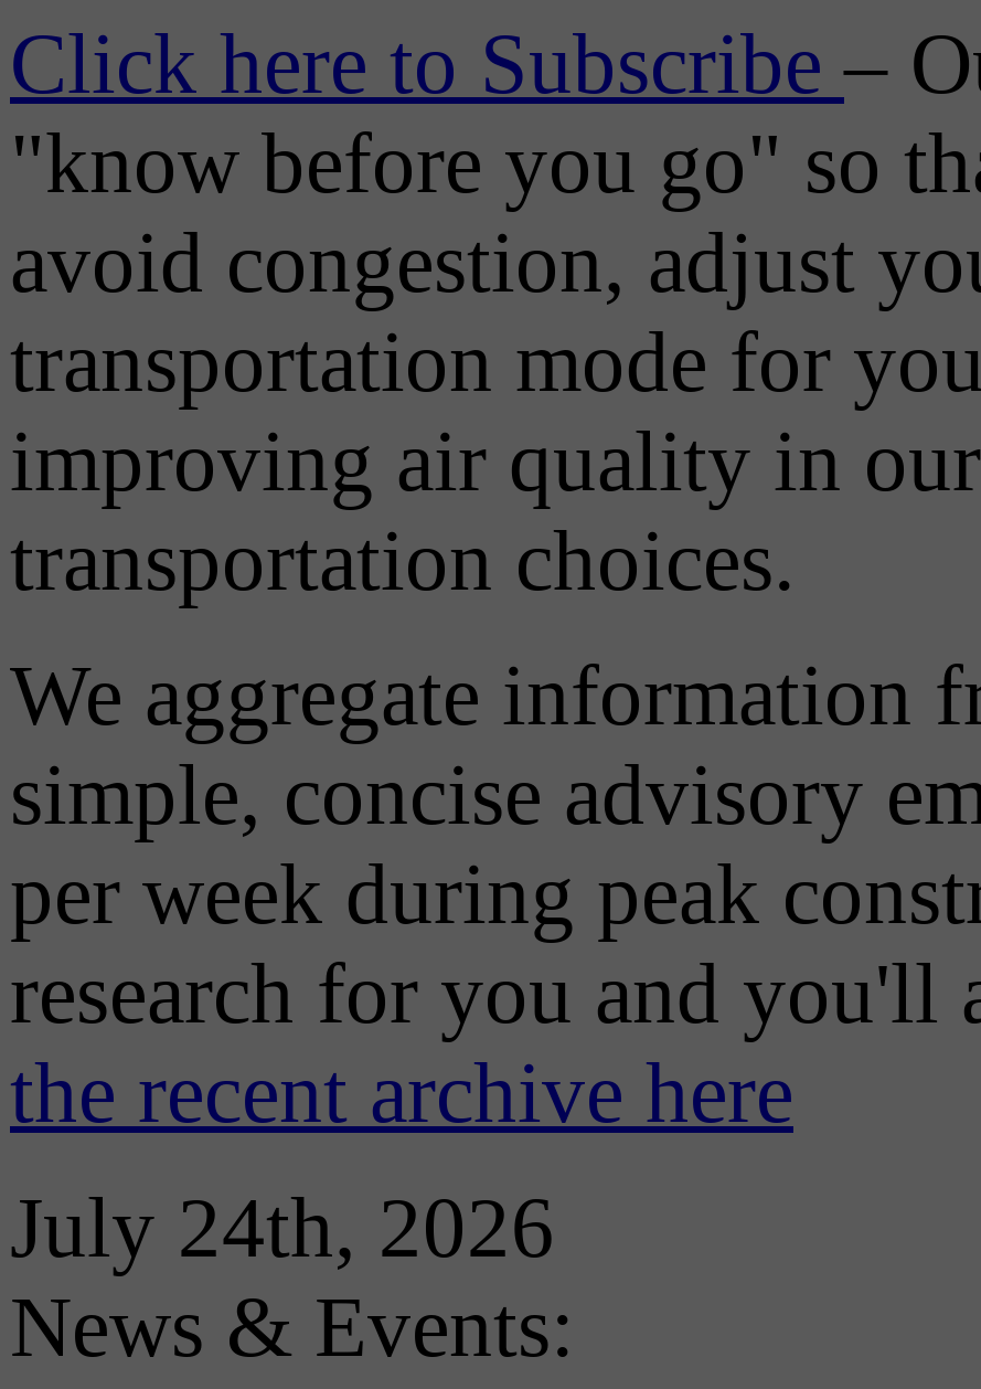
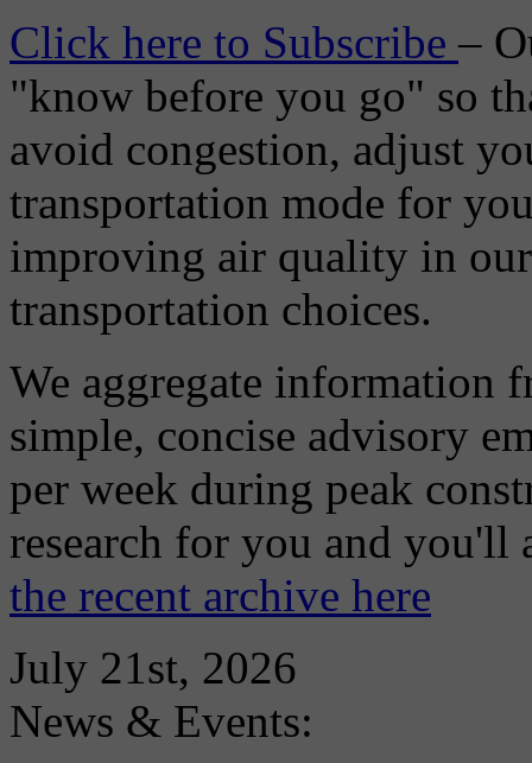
[10,1179,555,1274] July 24th, 2026 -> [9,642,297,693] July 21st, 2026

